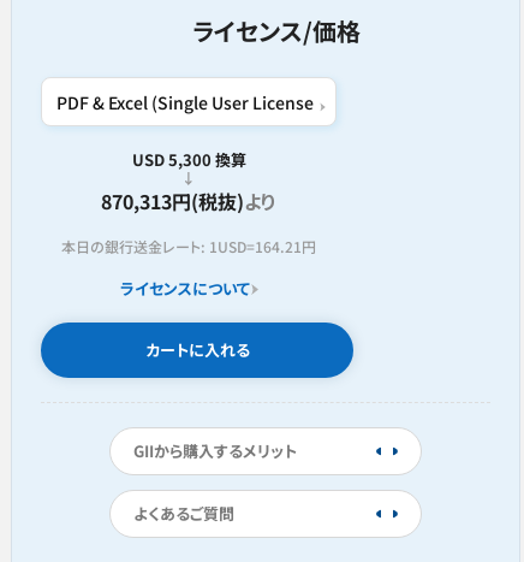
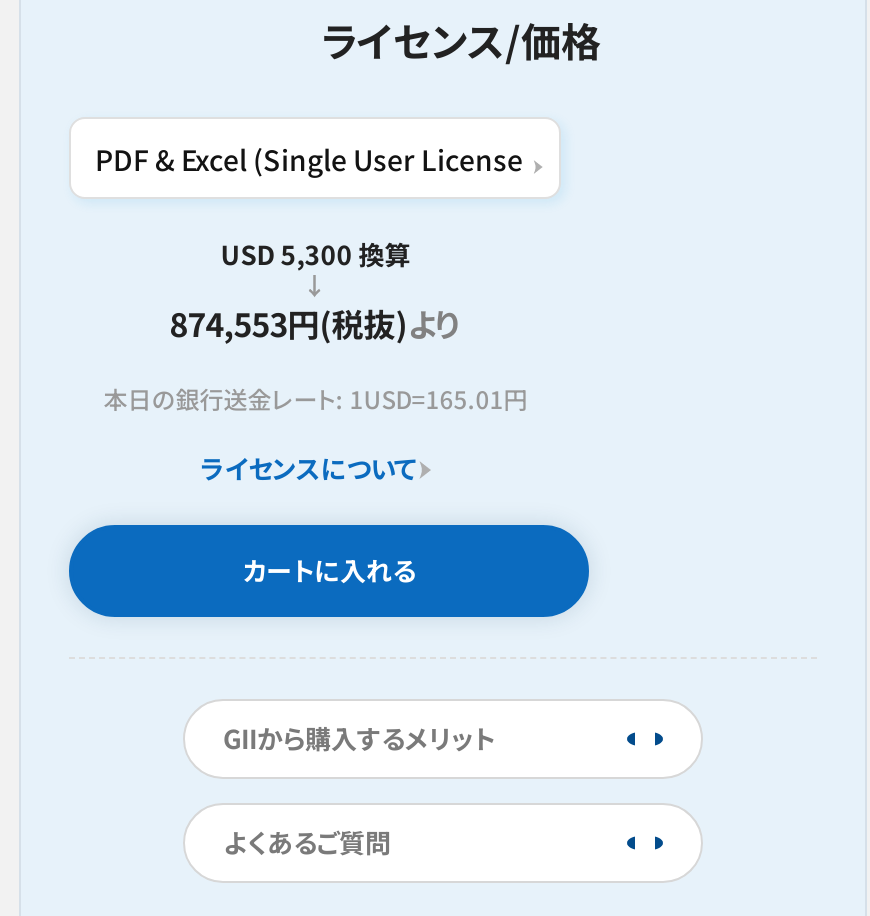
[101,187,277,215] 870,313円(税抜)より -> [169,299,461,347] 874,553円(税抜)より
[62,236,316,256] 本日の銀行送金レート: 1USD=164.21円 -> [103,381,527,415] 本日の銀行送金レート: 1USD=165.01円

